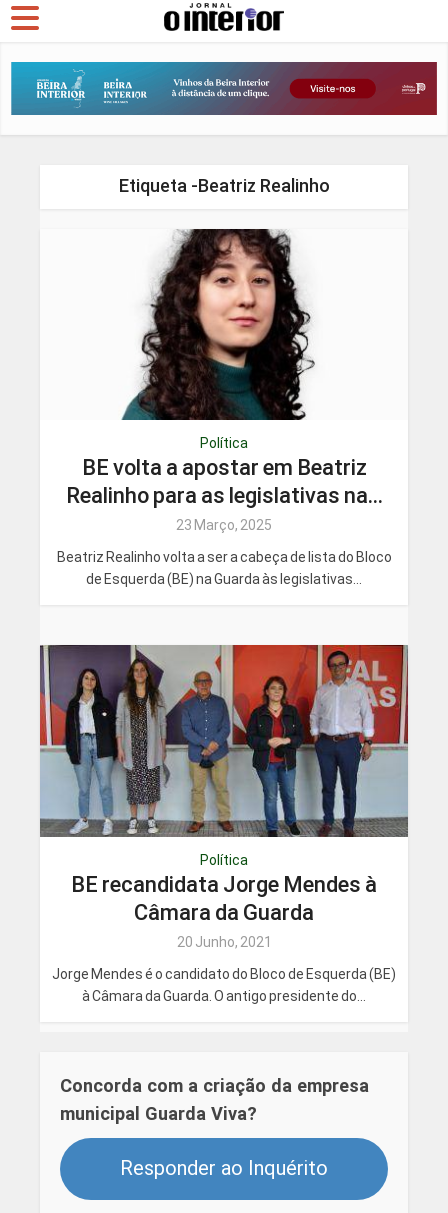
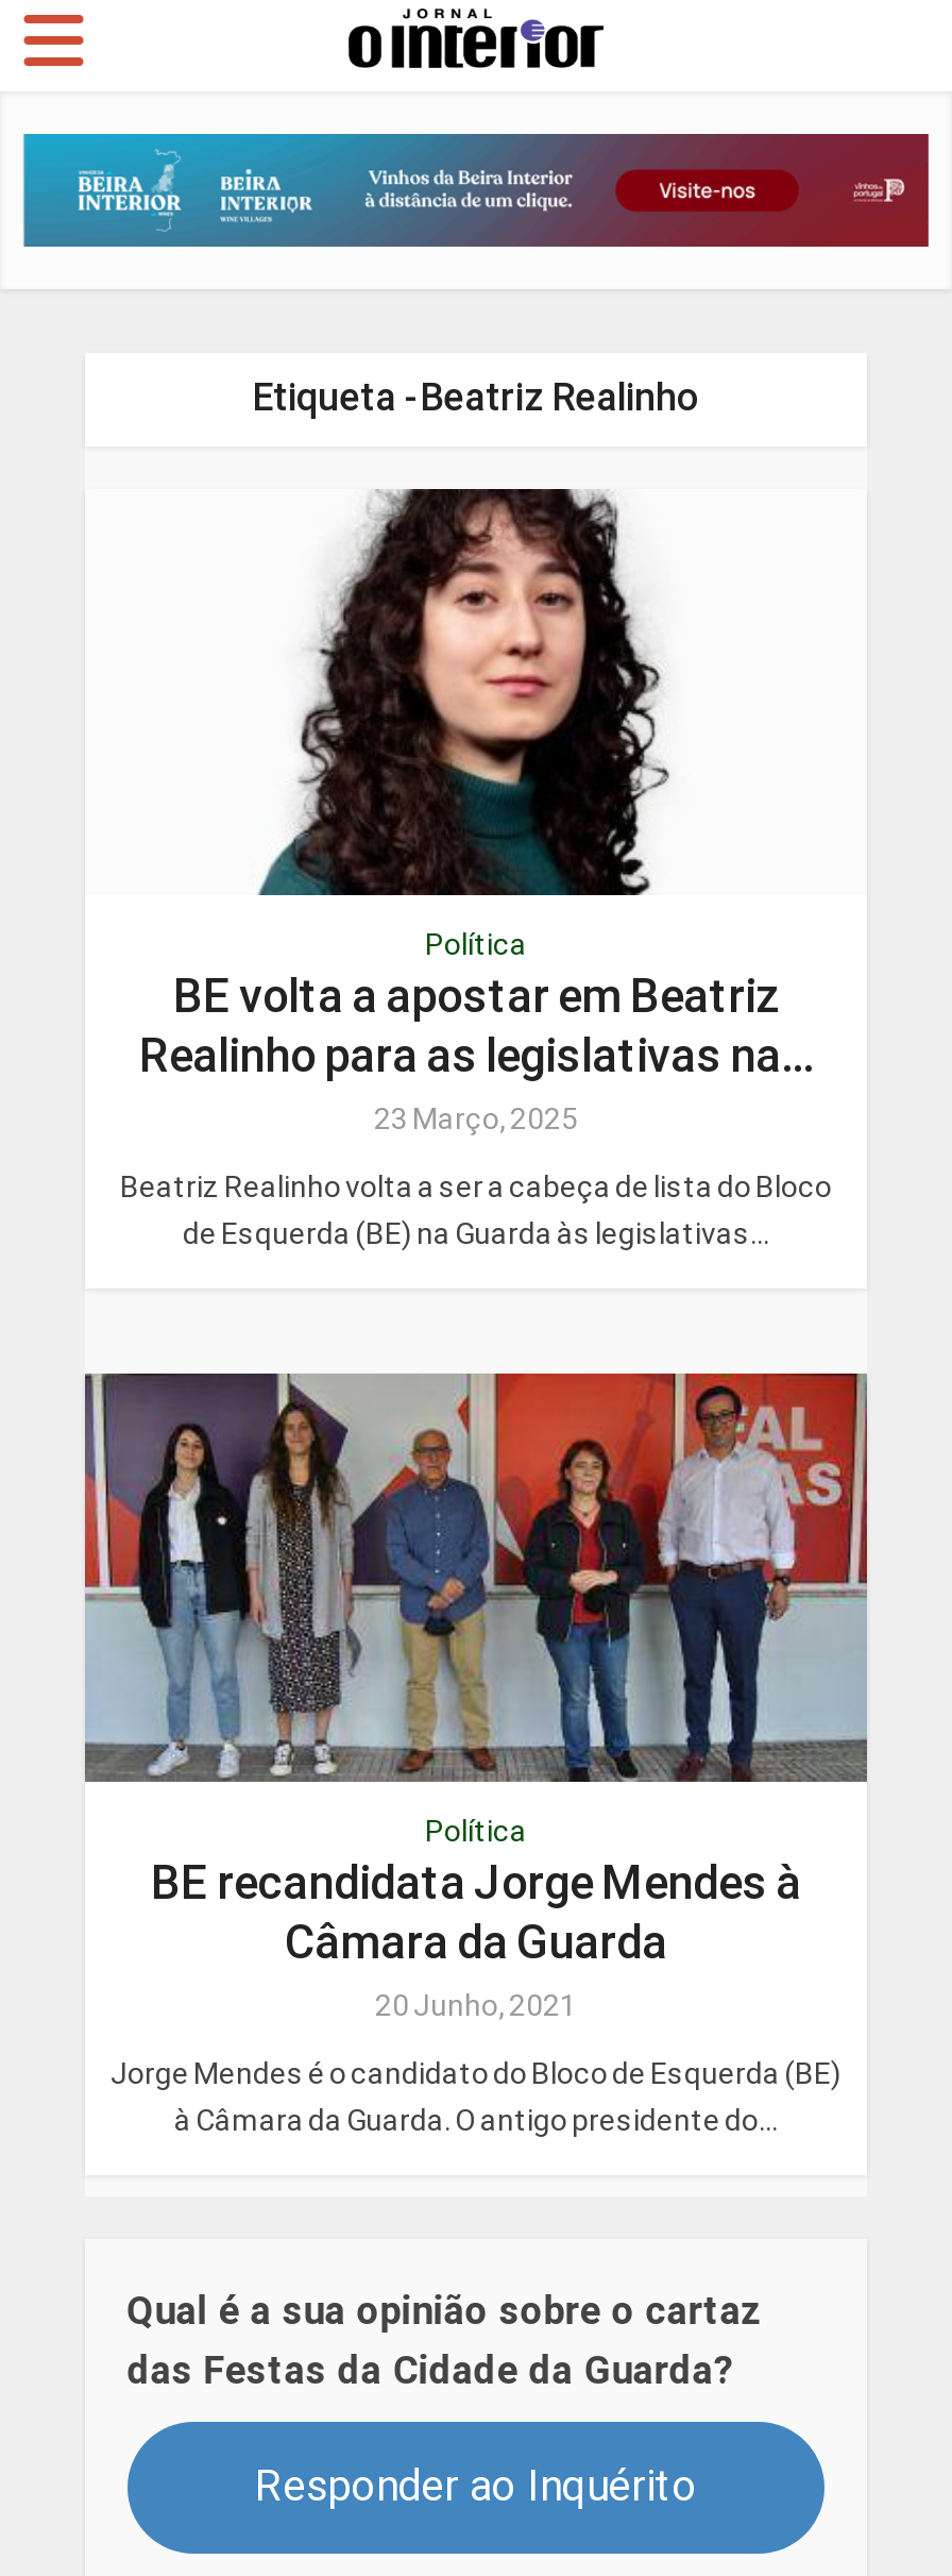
[60,1075,369,1124] Concorda com a criação da empresa | municipal Guarda Viva? -> [127,2288,762,2392] Qual é a sua opinião sobre o cartaz | das Festas da Cidade da Guarda?

